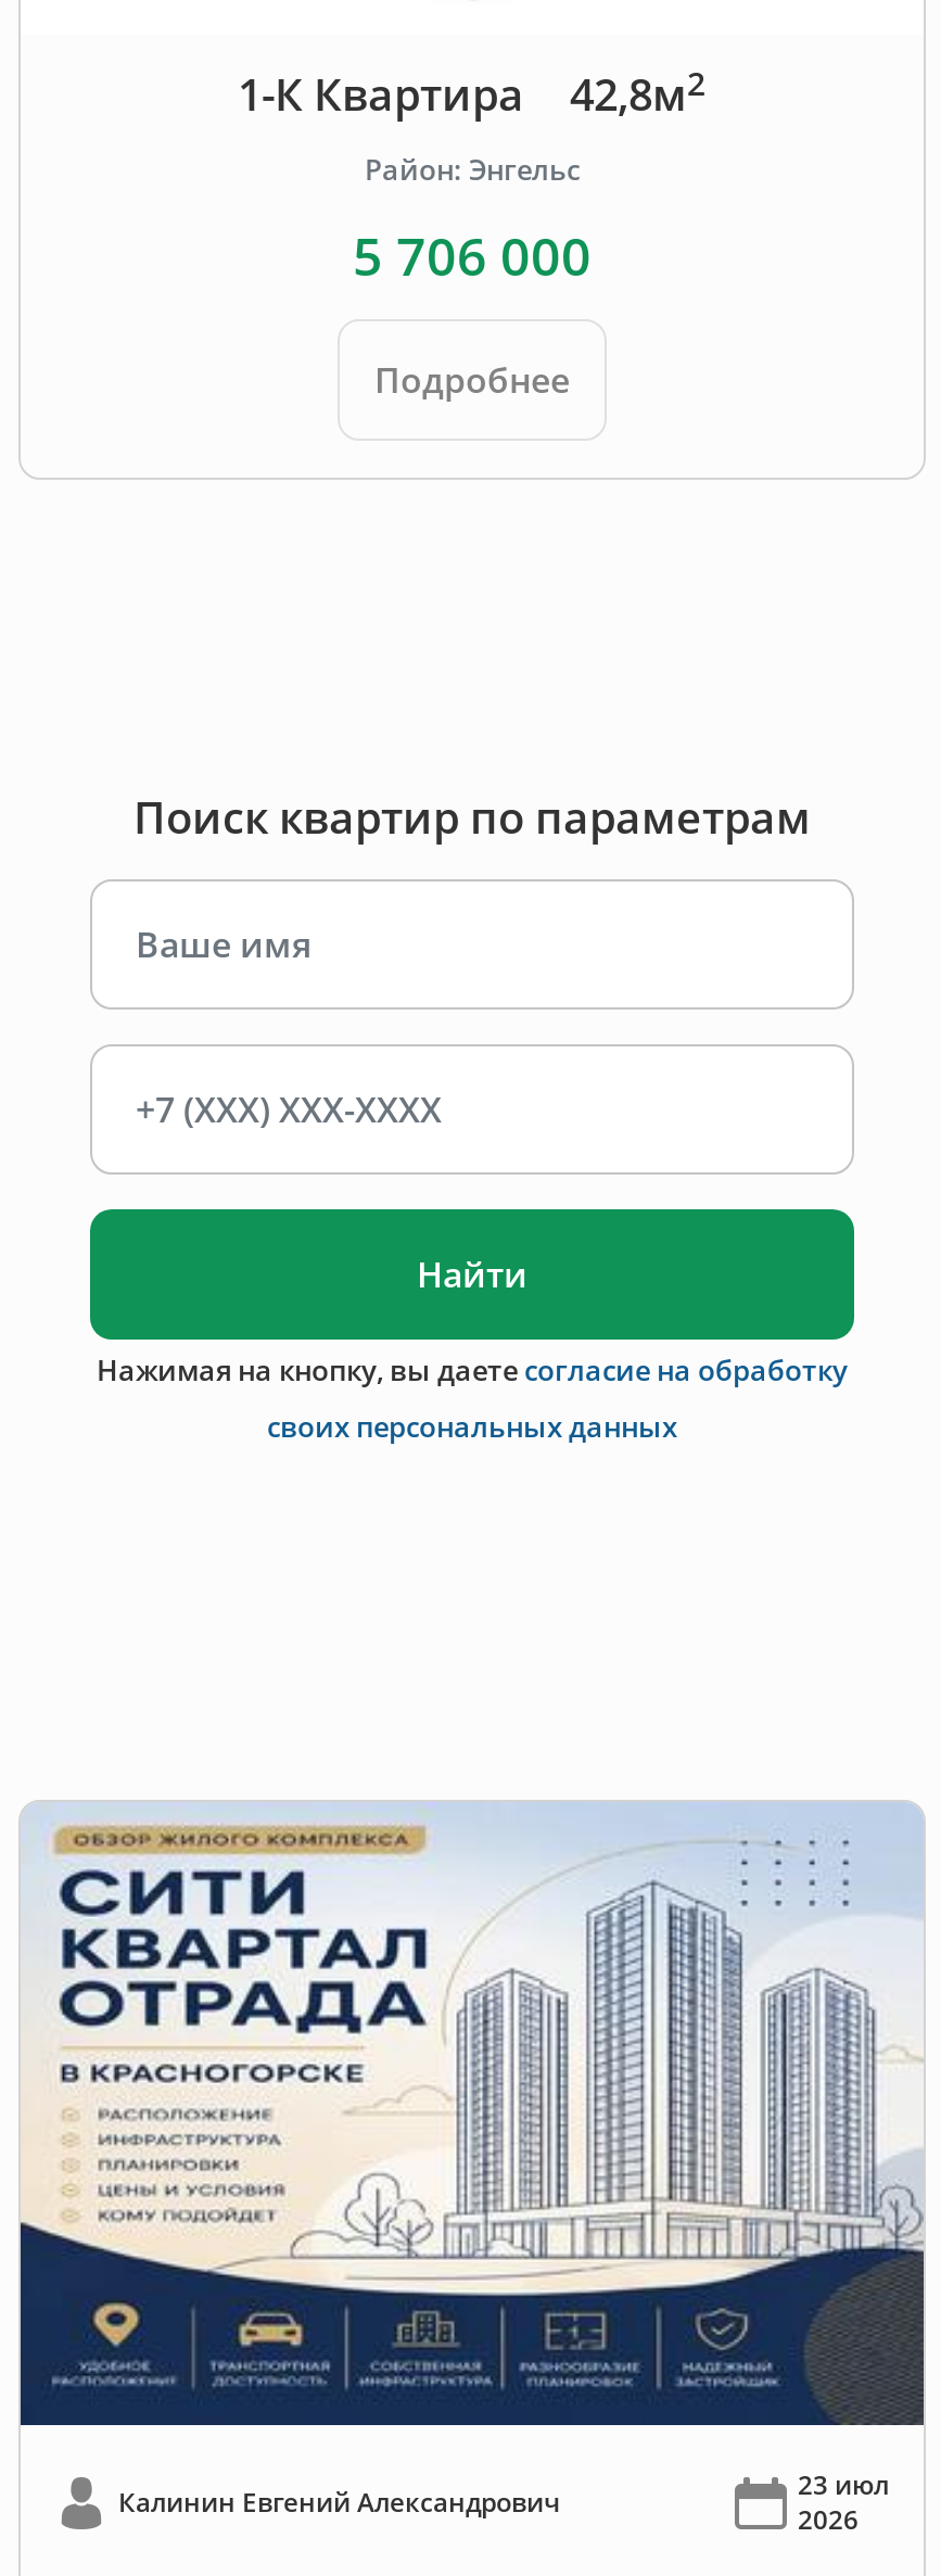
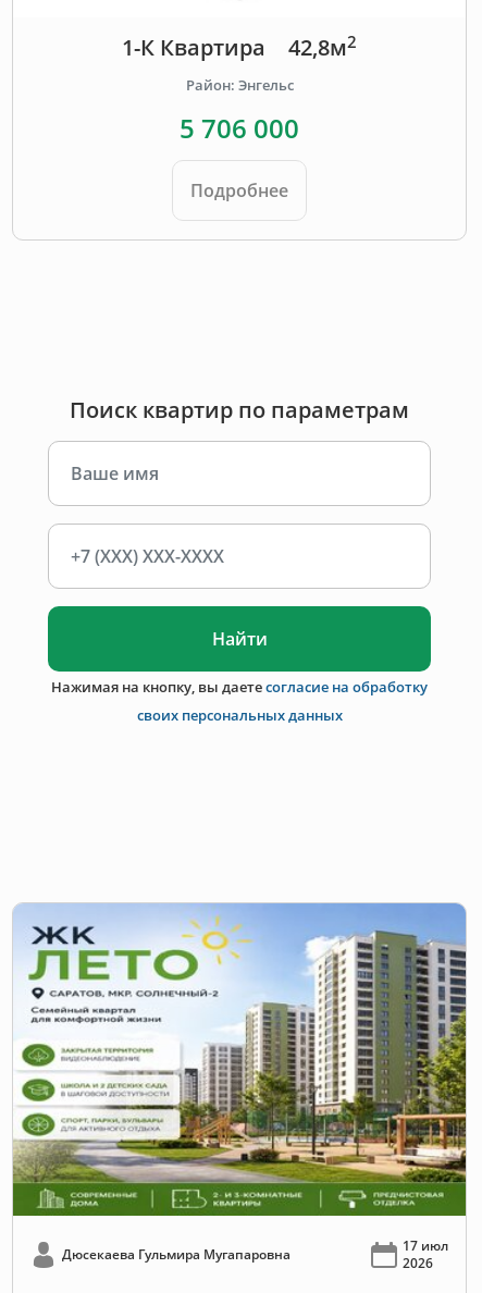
[18,1804,926,2521] [image] | Калинин Евгений Александрович | 23 июл -> [12,903,467,1264] [image] | Дюсекаева Гульмира Мугапаровна | 17 июл

